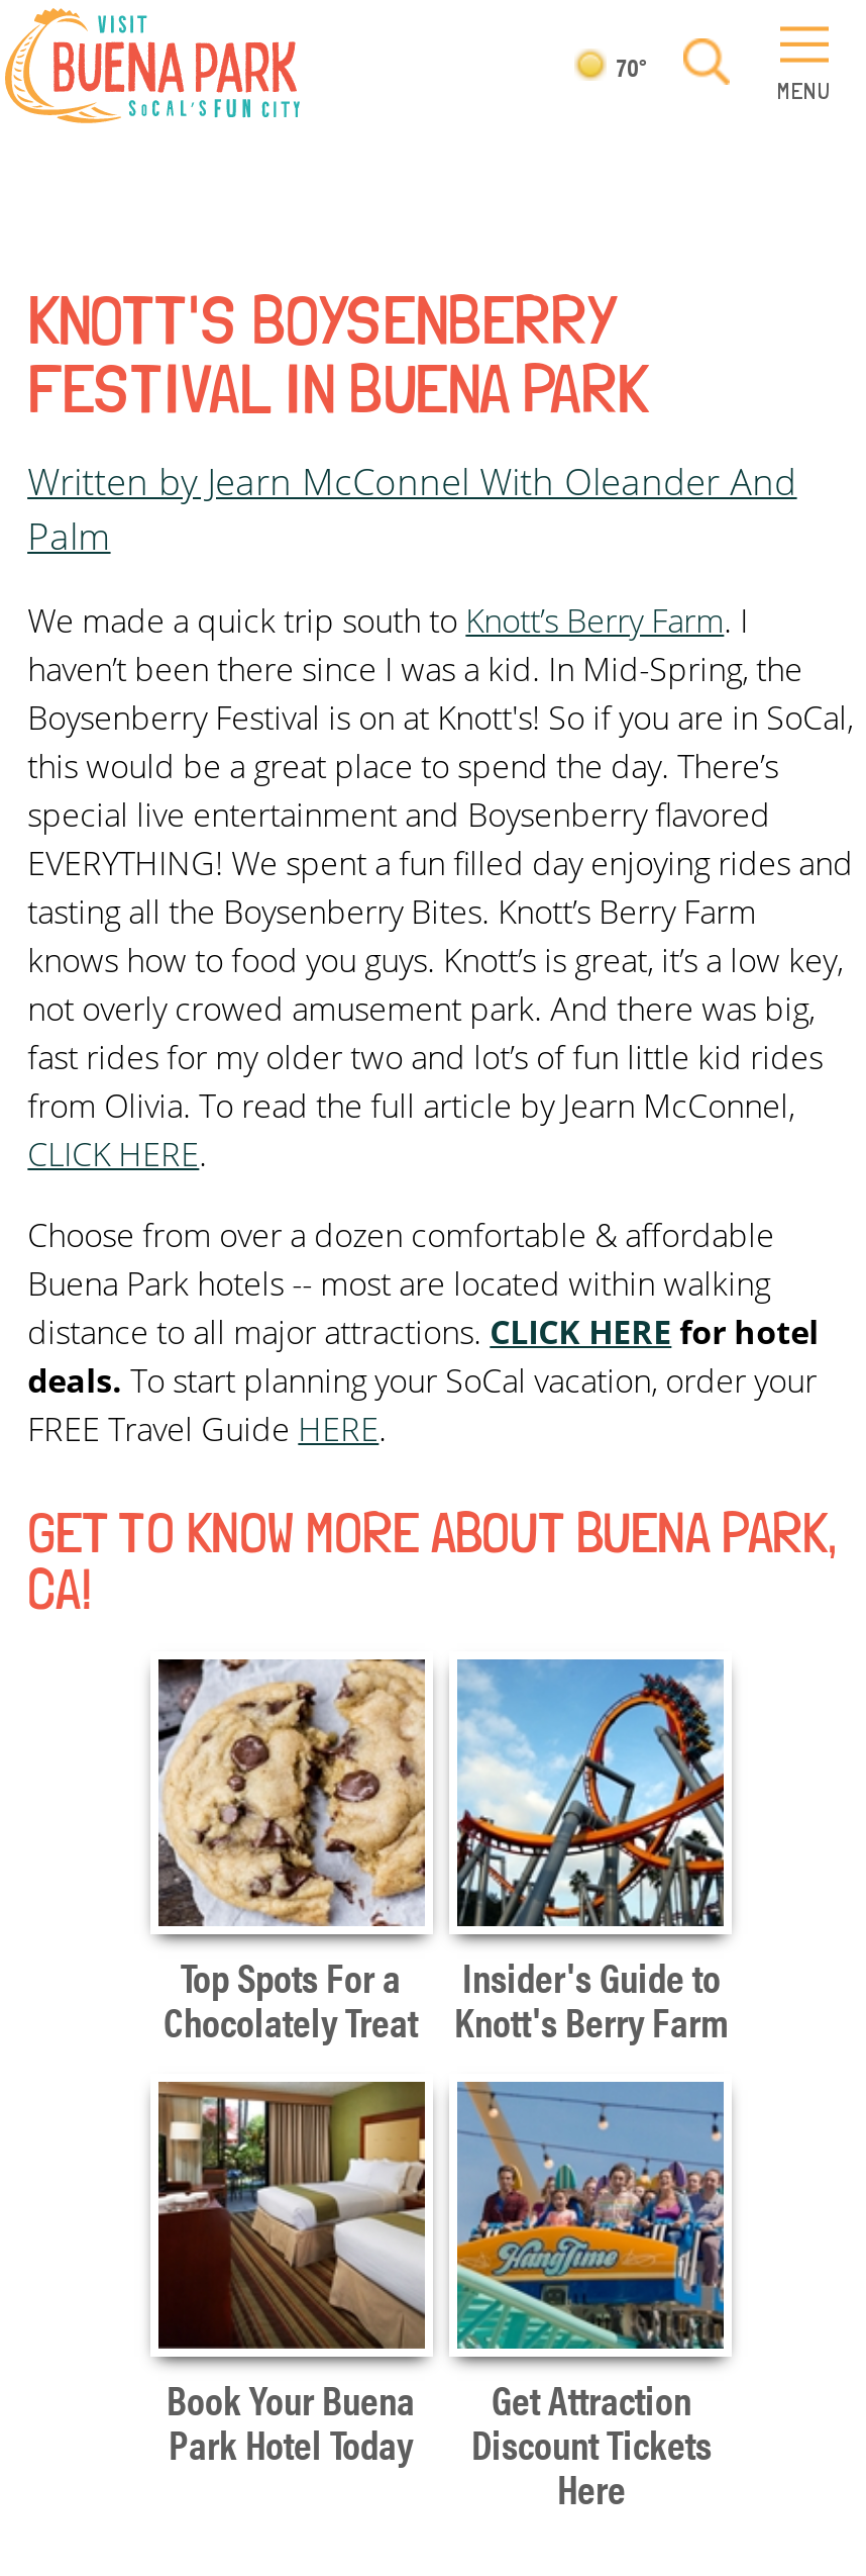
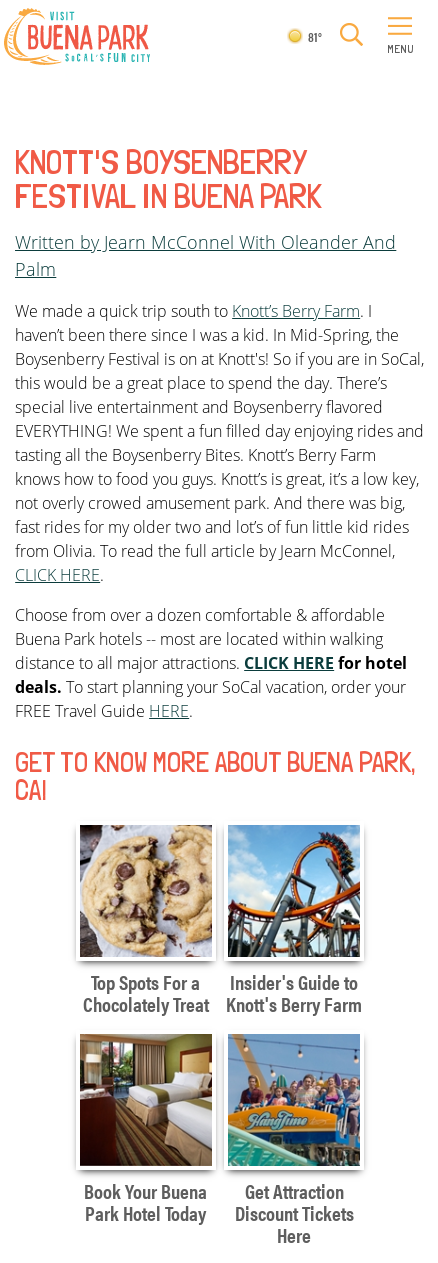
[617,45,647,84] 70° -> [308,26,322,45] 81°

